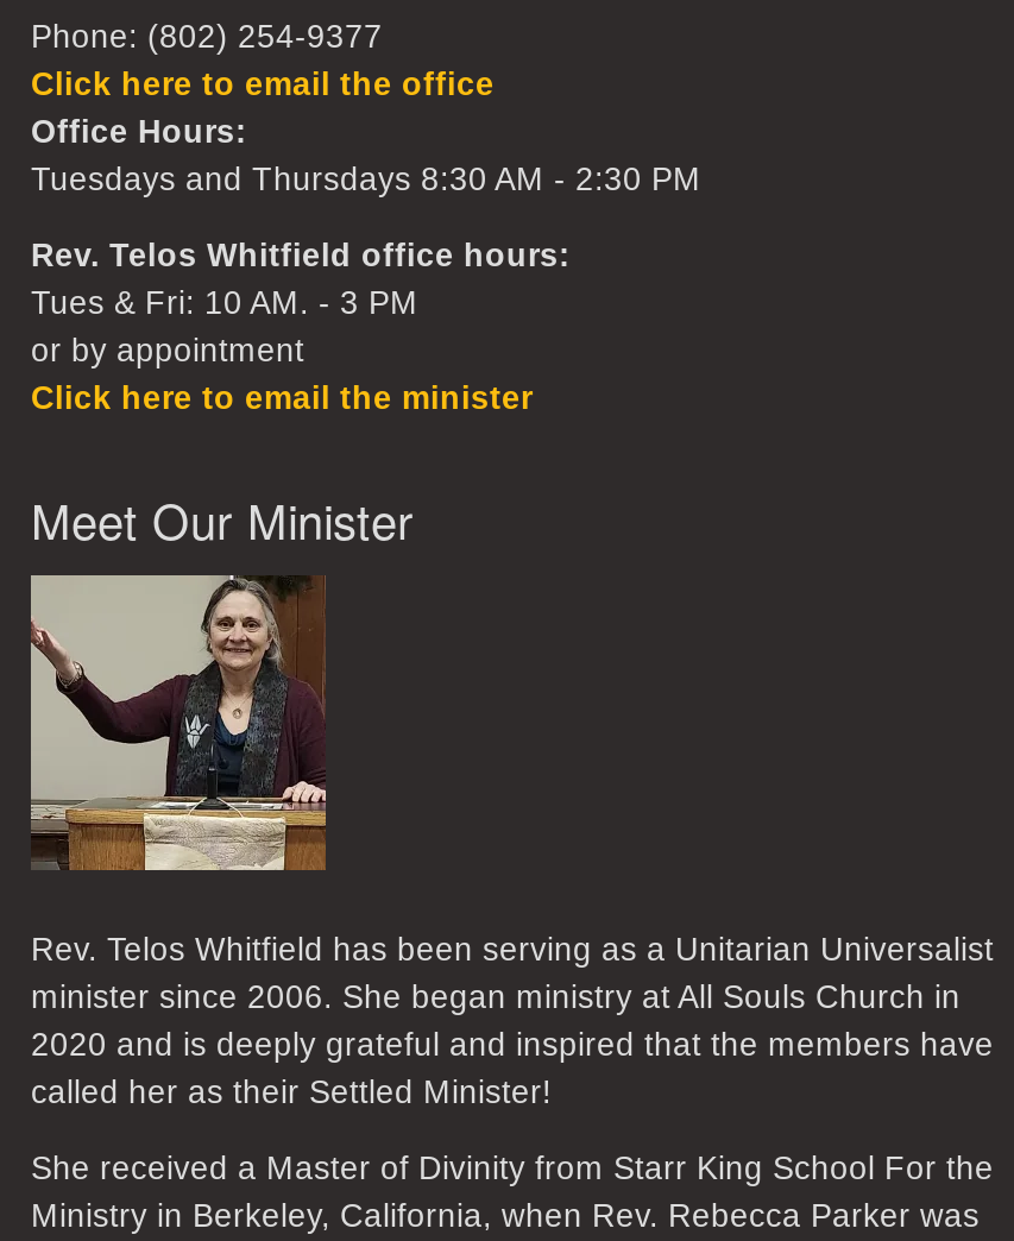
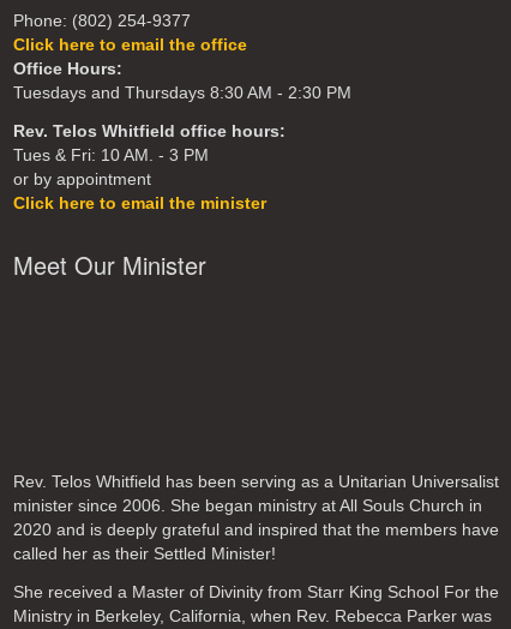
[29,573,328,873] [image] -> none

